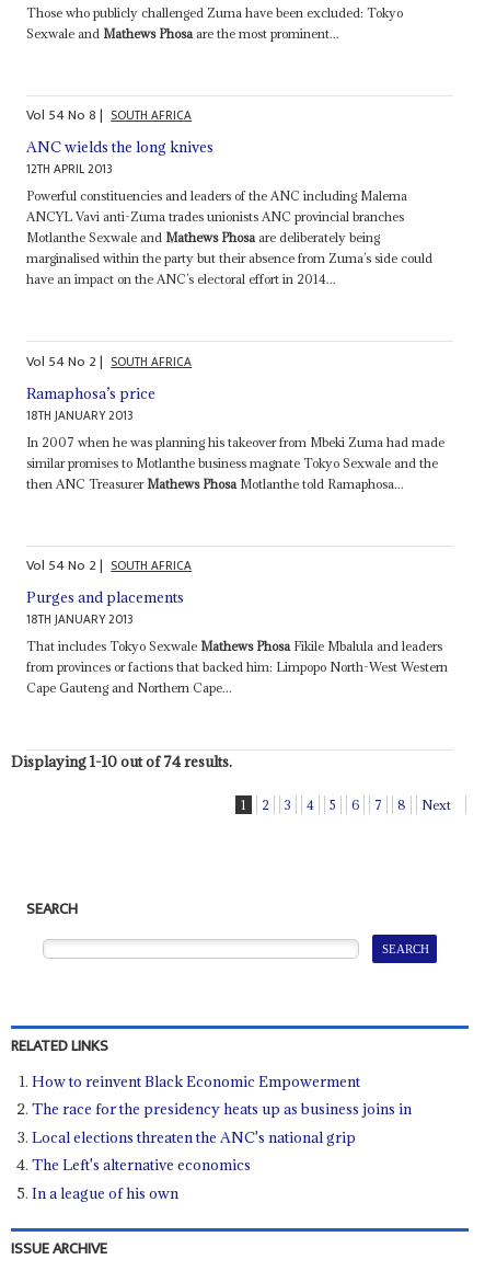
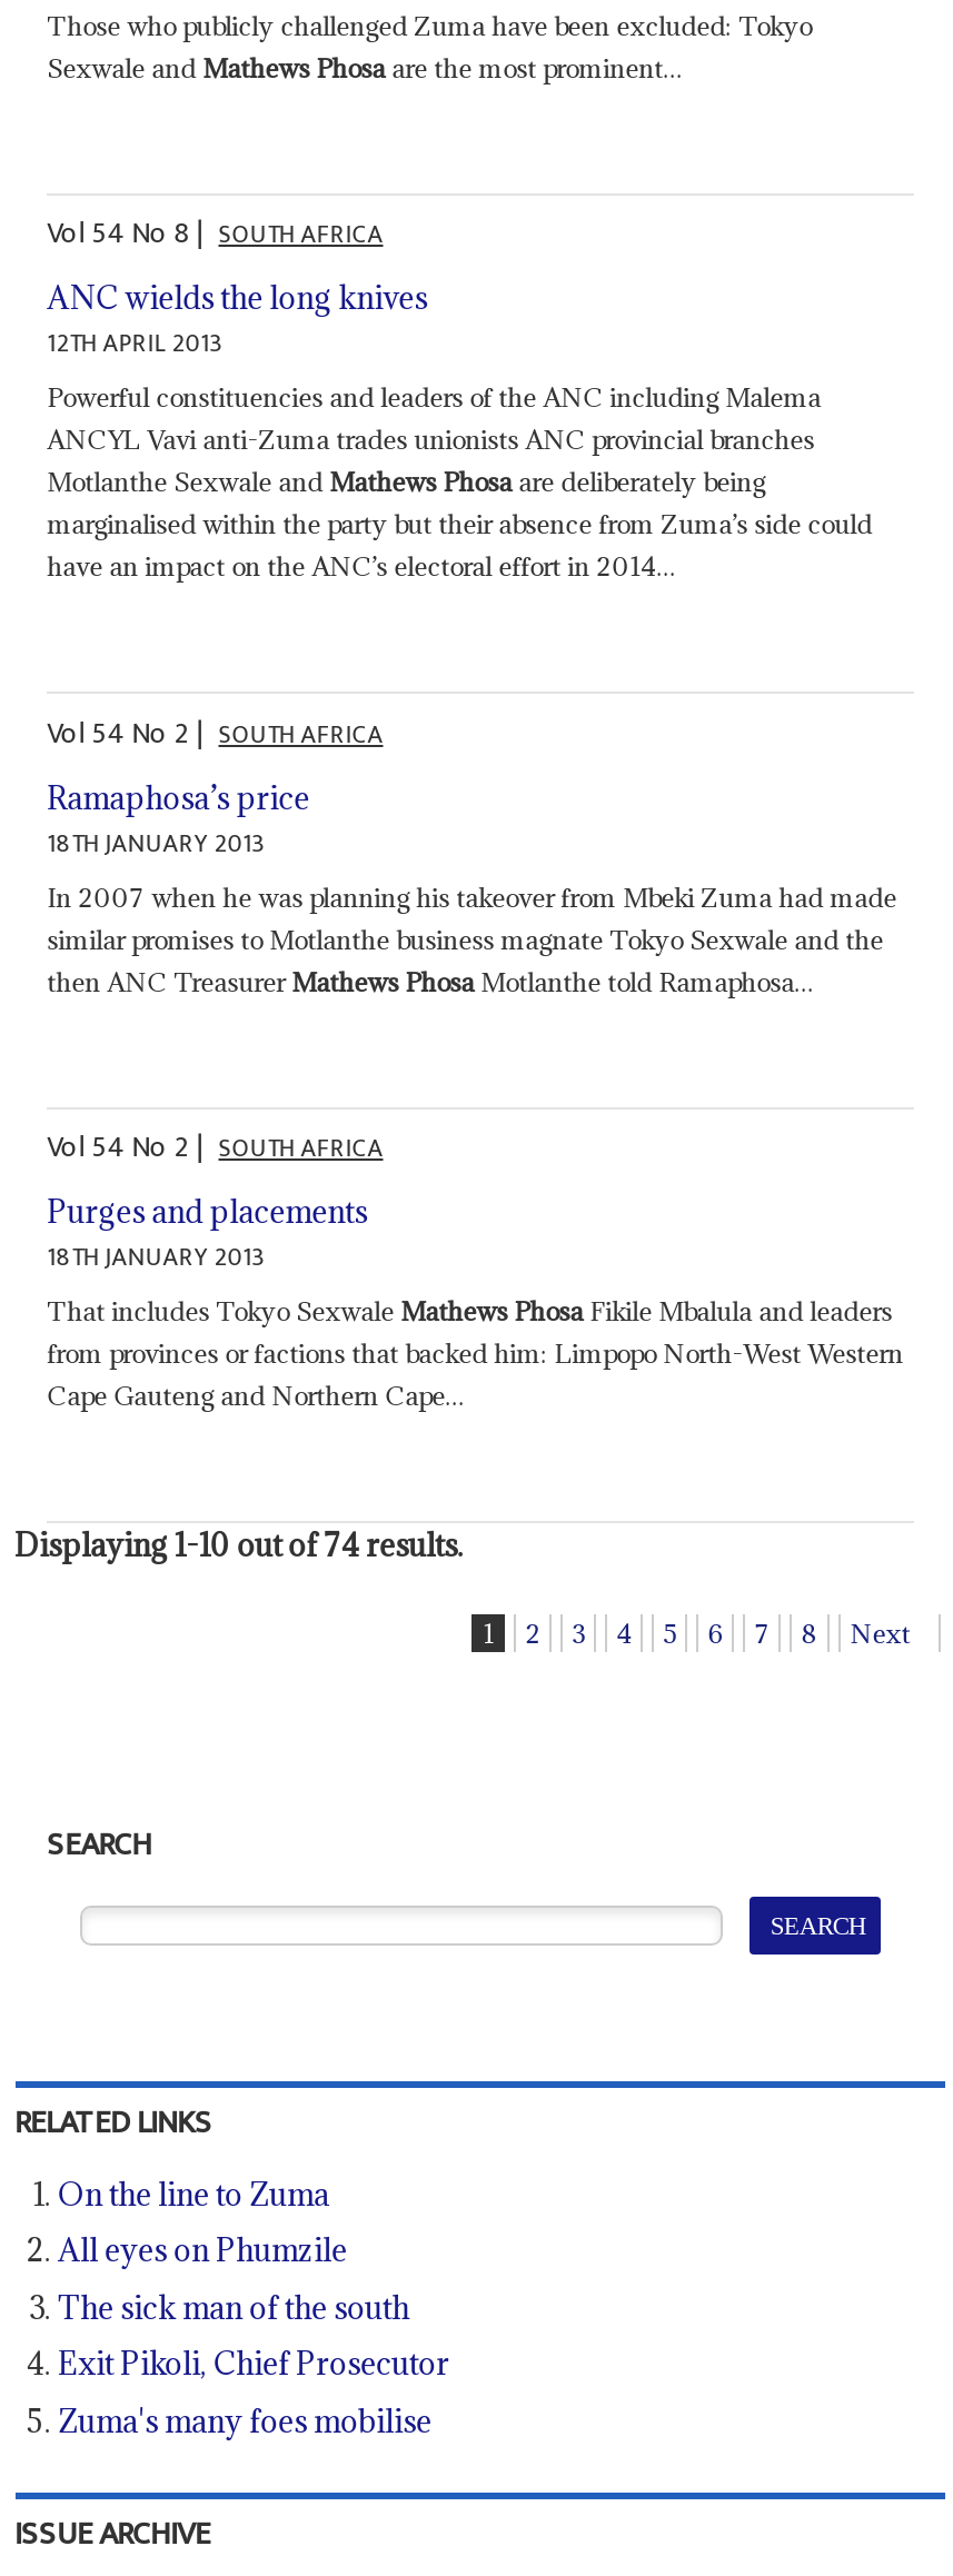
[32,1071,412,1203] How to reinvent Black Economic Empowerment | The race for the presidency heats up as business joins in | Local elections threaten the ANC's national grip | The Left's alternative economics | In a league of his own -> [58,2174,449,2441] On the line to Zuma | All eyes on Phumzile | The sick man of the south | Exit Pikoli, Chief Prosecutor | Zuma's many foes mobilise

